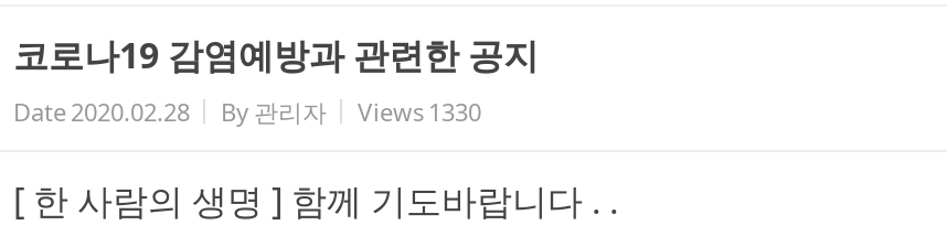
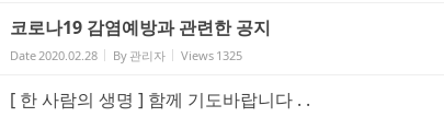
[13,95,481,128] Date 2020.02.28 By 관리자 Views 1330 -> [10,47,242,63] Date 2020.02.28 By 관리자 Views 1325

